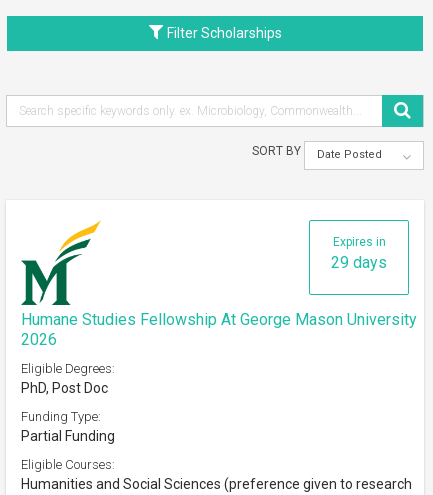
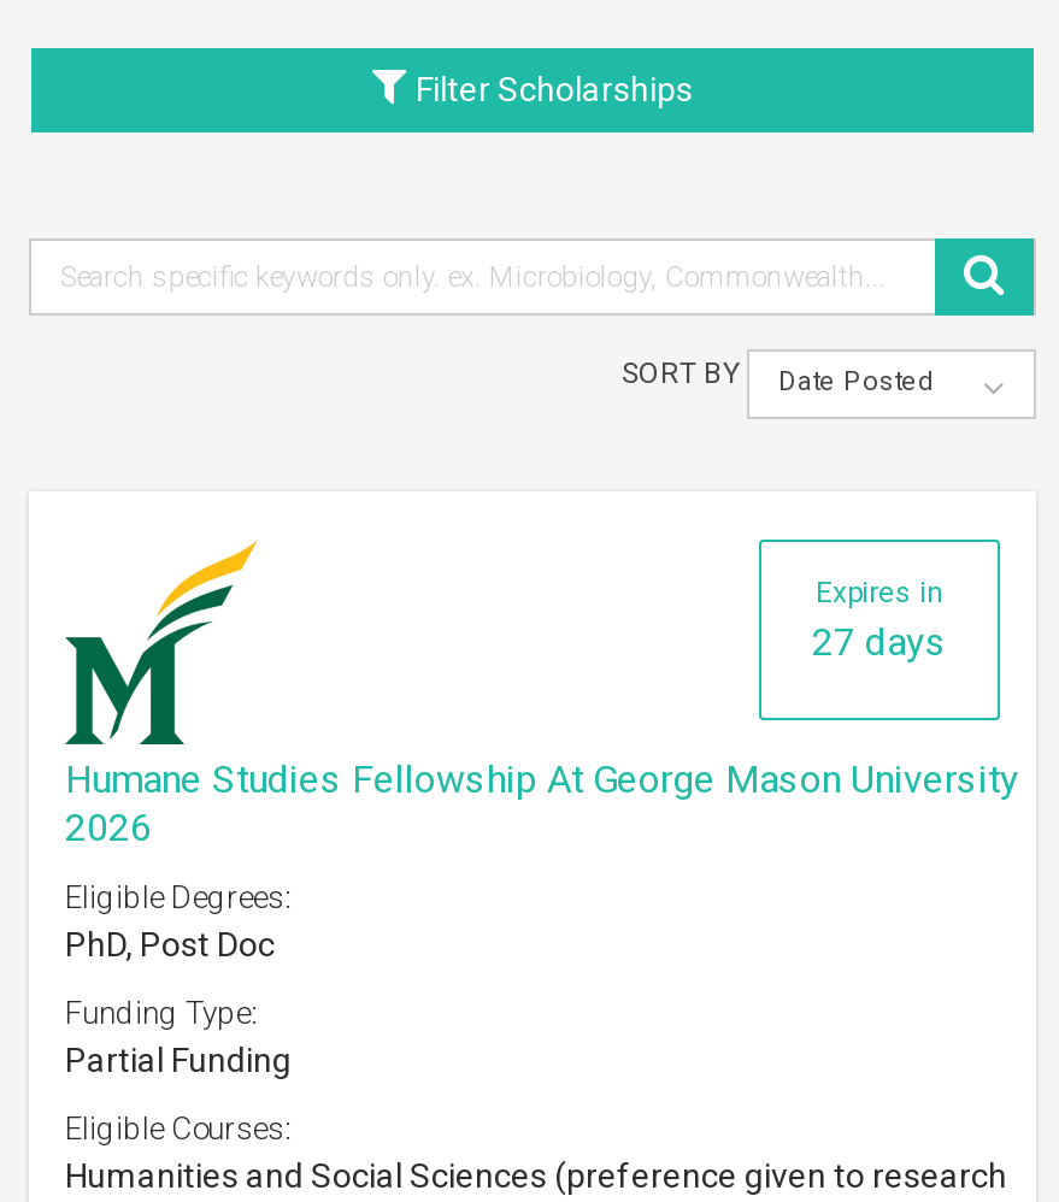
[331,253,387,272] 29 days -> [812,619,947,665] 27 days

